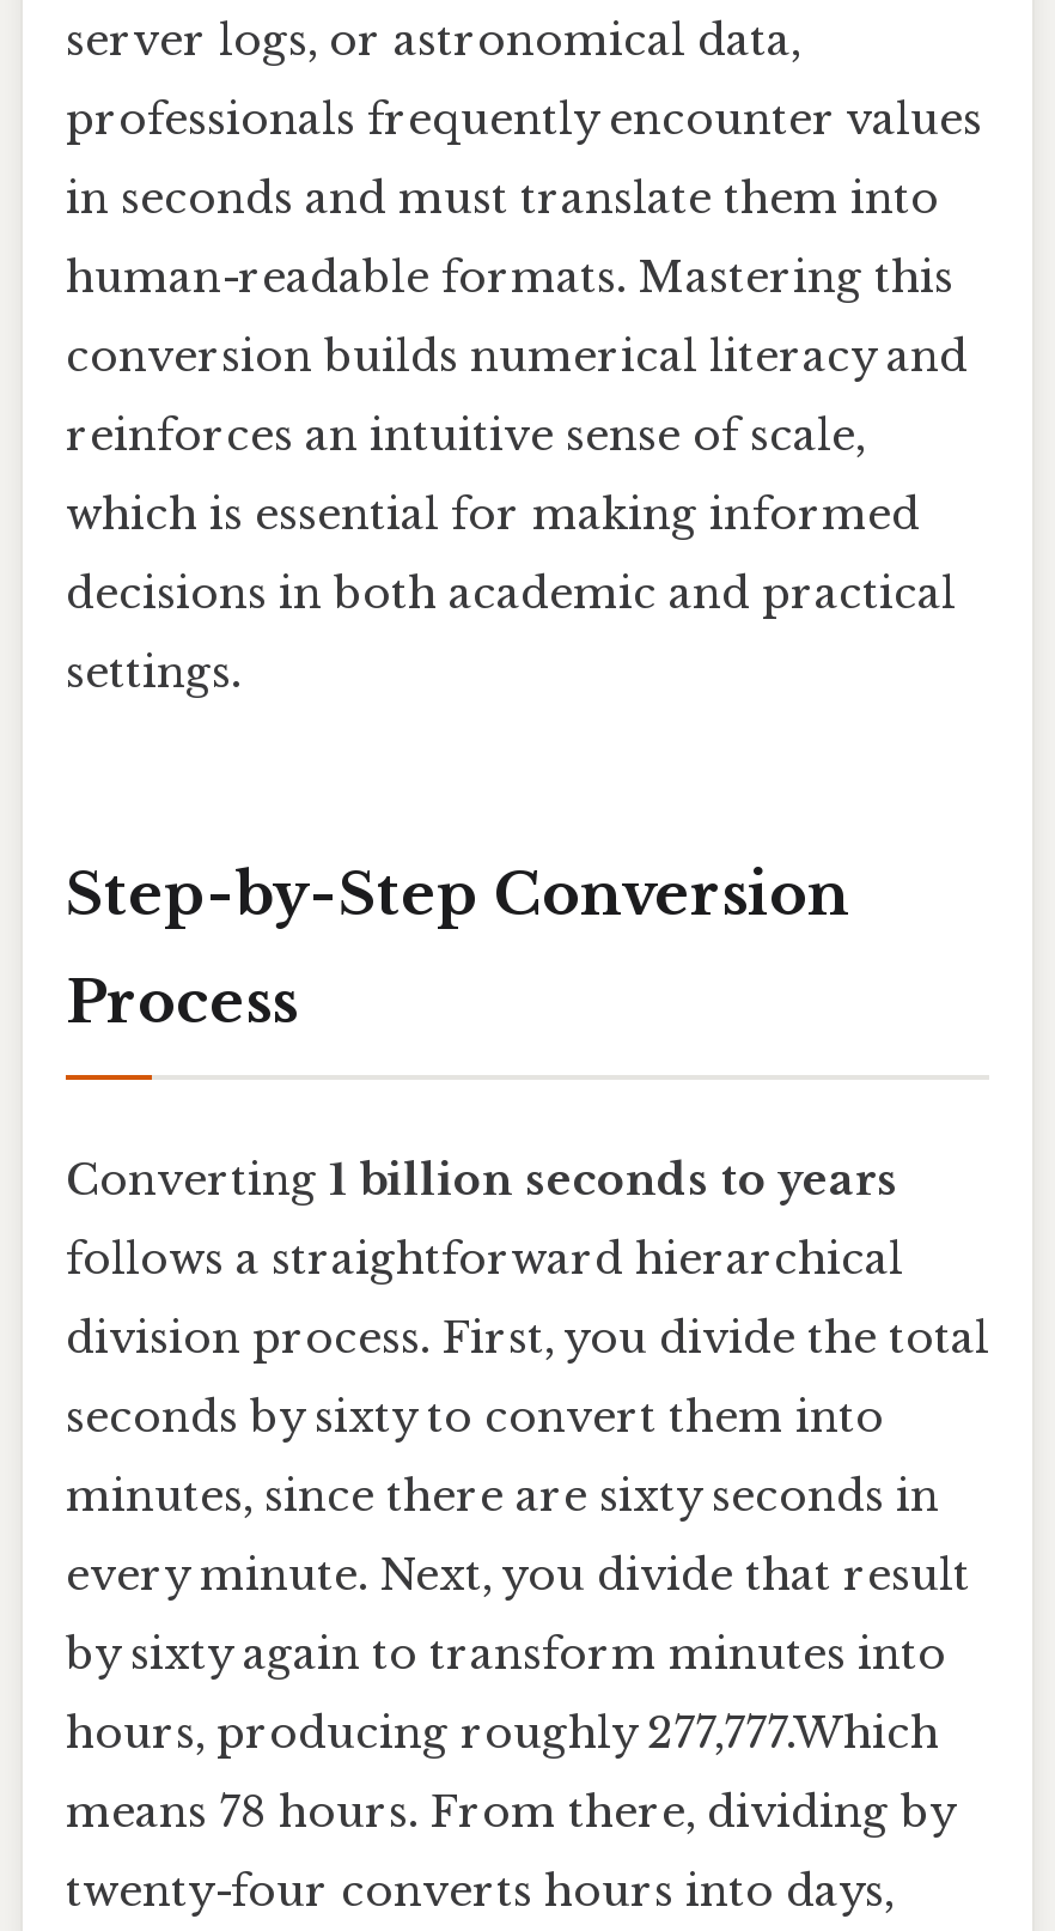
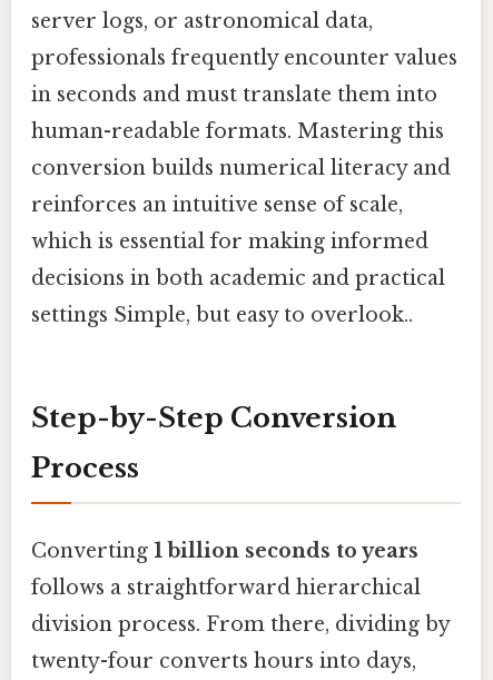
[66,647,240,700] settings. -> [31,303,413,328] settings Simple, but easy to overlook..
[66,1313,989,1840] division process. First, you divide the total | seconds by sixty to convert them into | minutes, since there are sixty seconds in | every minute. Next, you divide that result | by sixty again to transform minutes into | hours, producing roughly 277,777.Which | means 78 hours. From there, dividing by -> [31,613,450,637] division process. From there, dividing by

